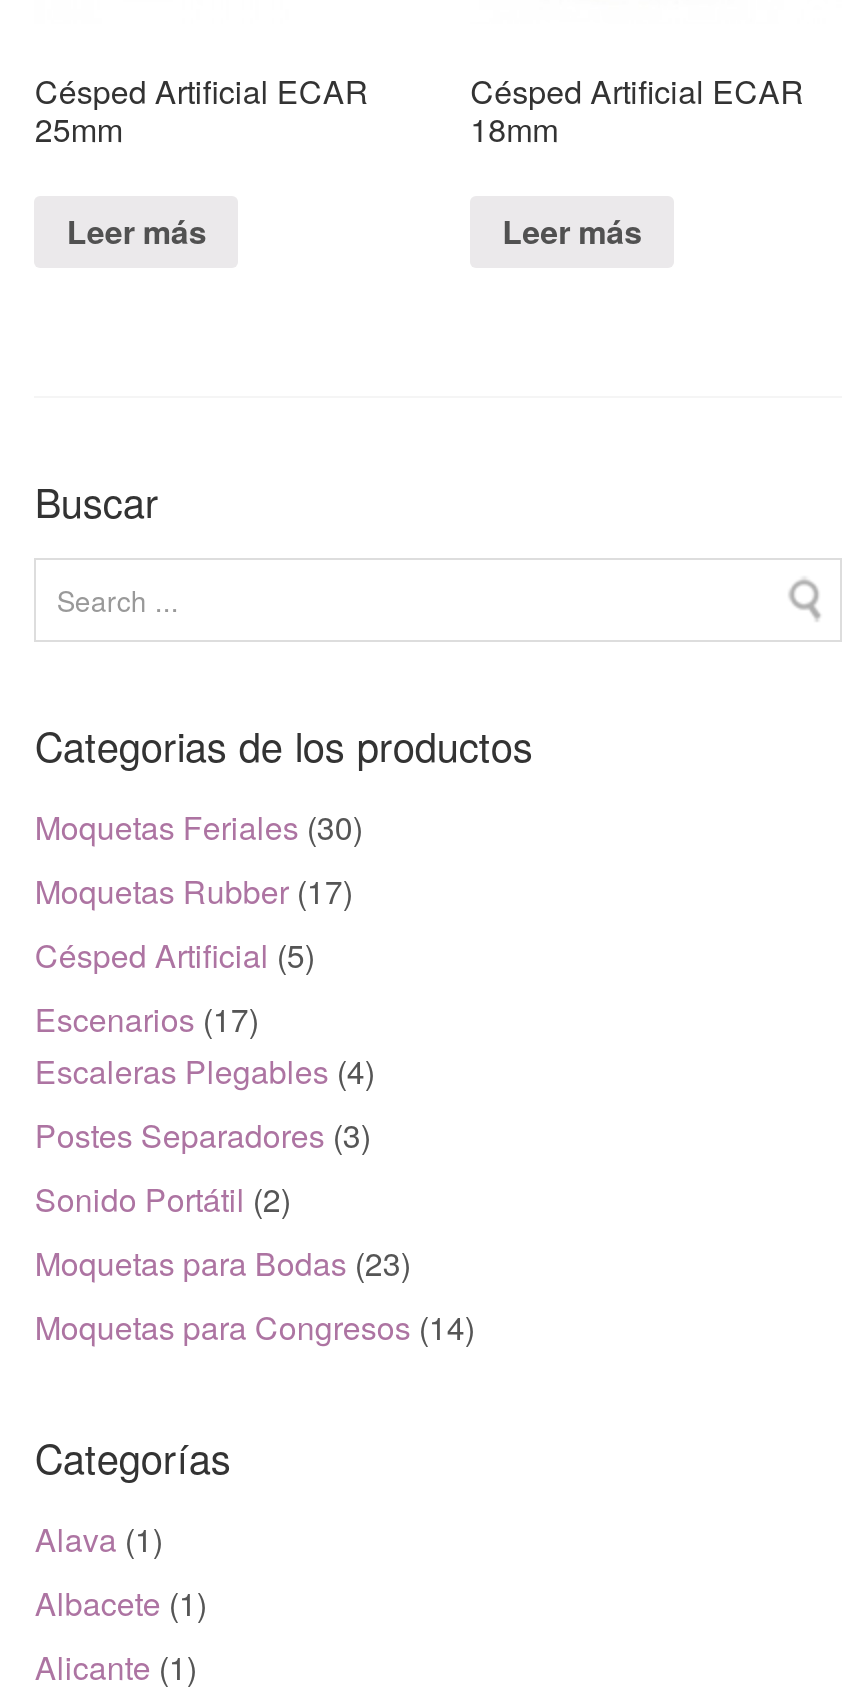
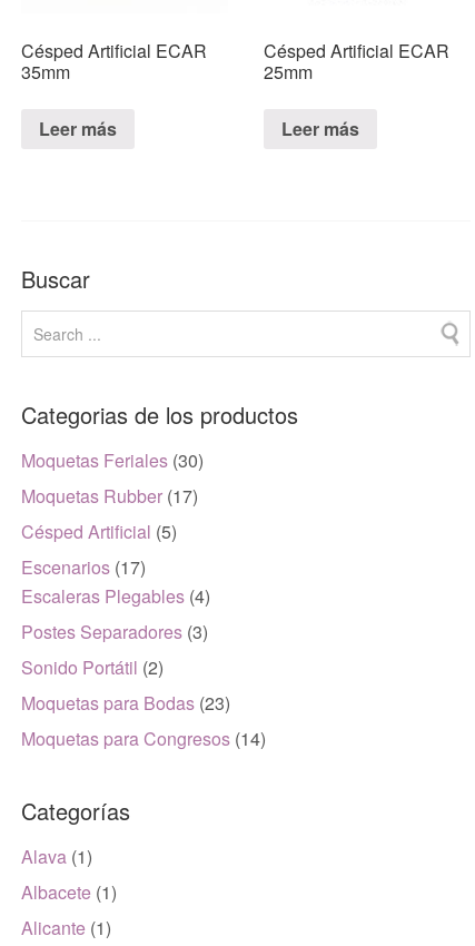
[35,106,123,152] 25mm -> [22,59,71,85] 35mm
[470,106,558,152] 18mm -> [264,59,313,85] 25mm

